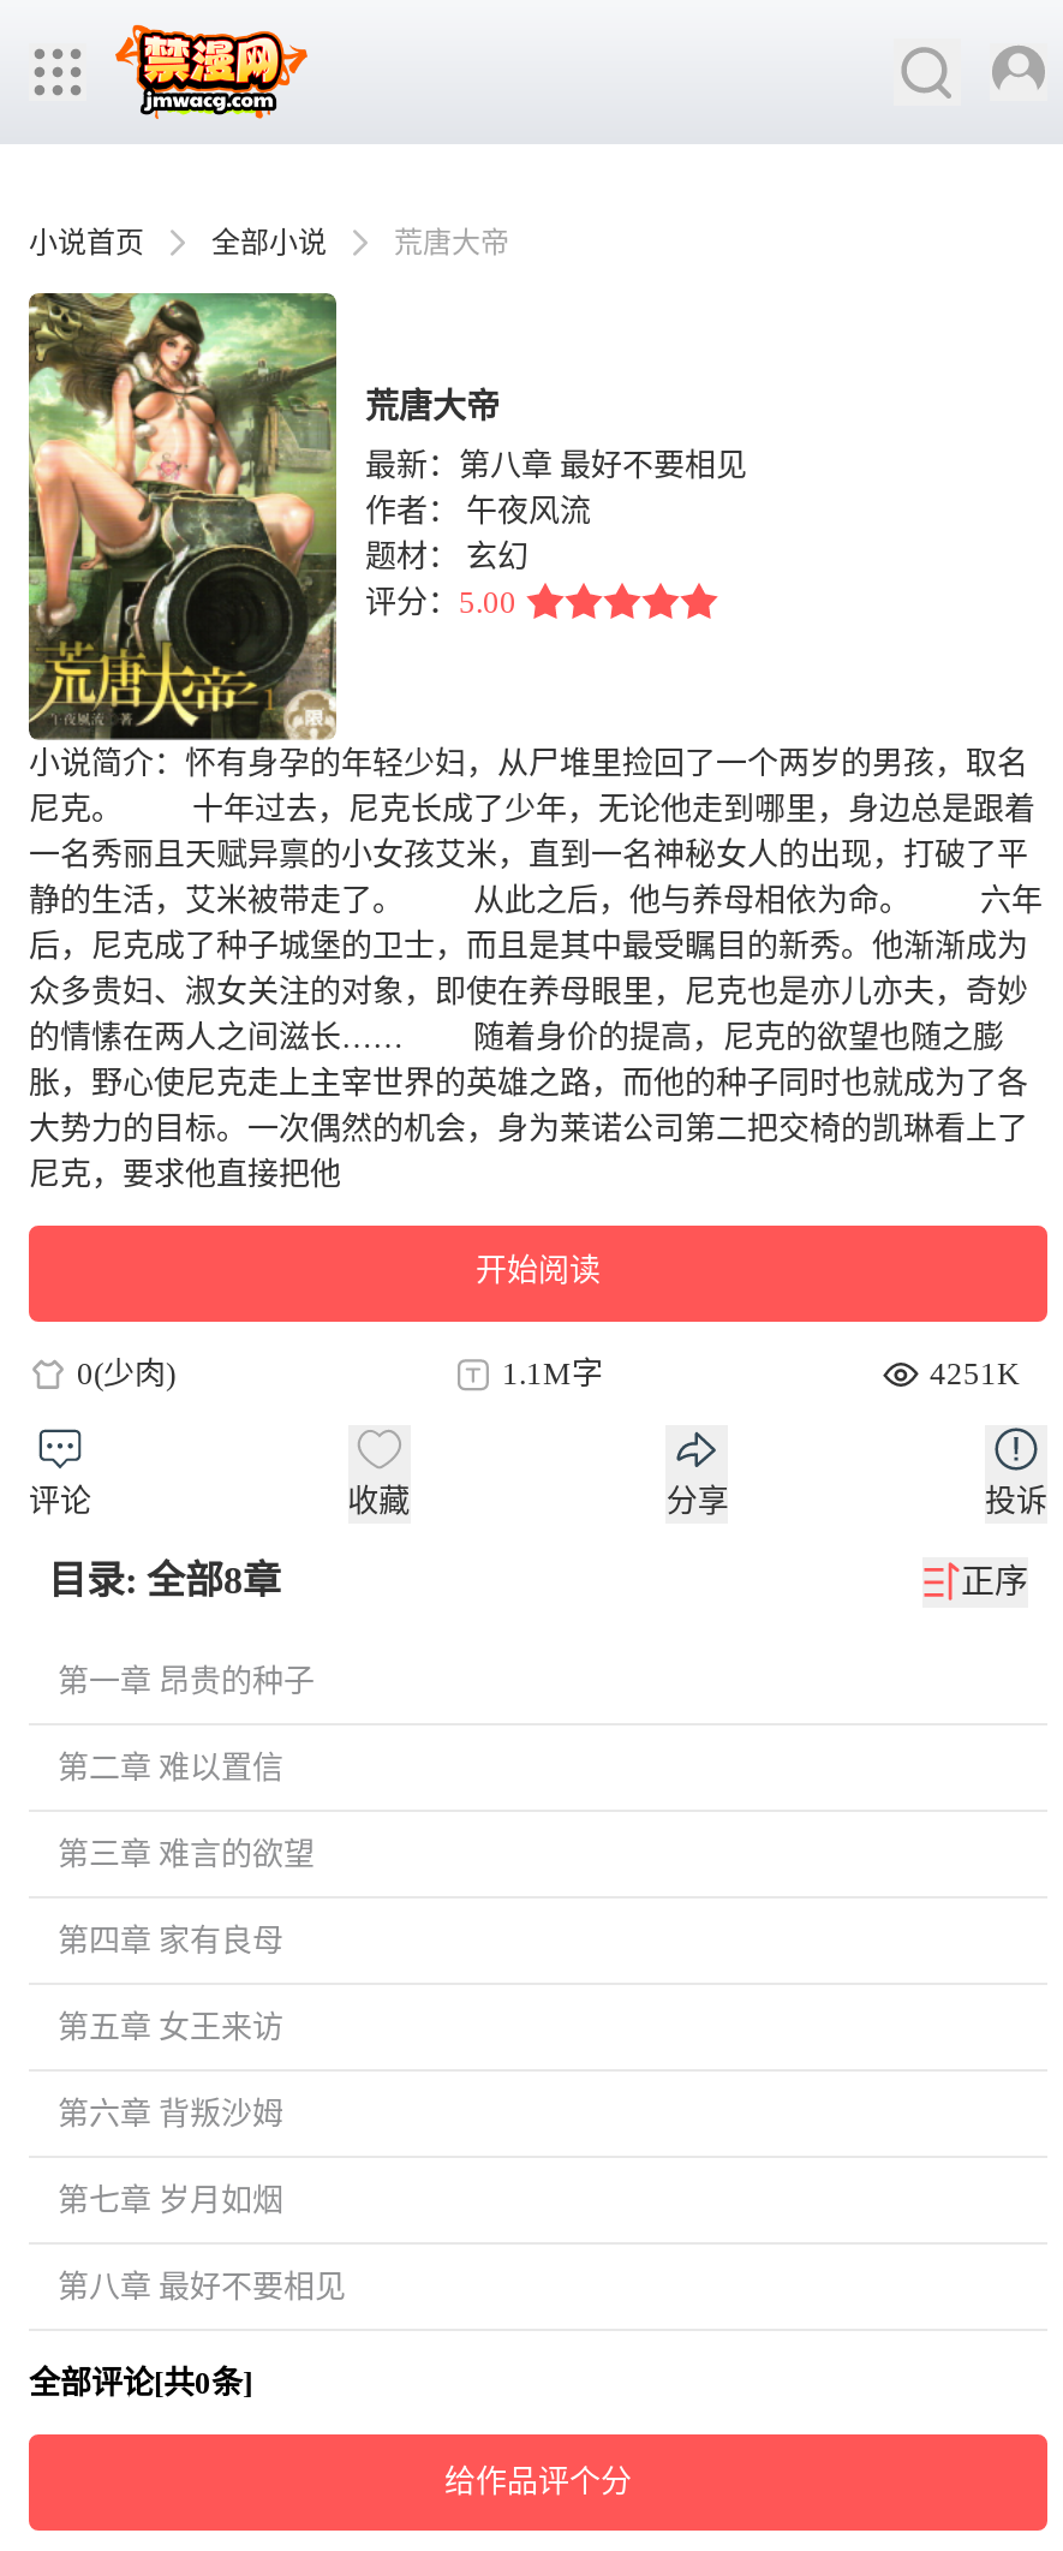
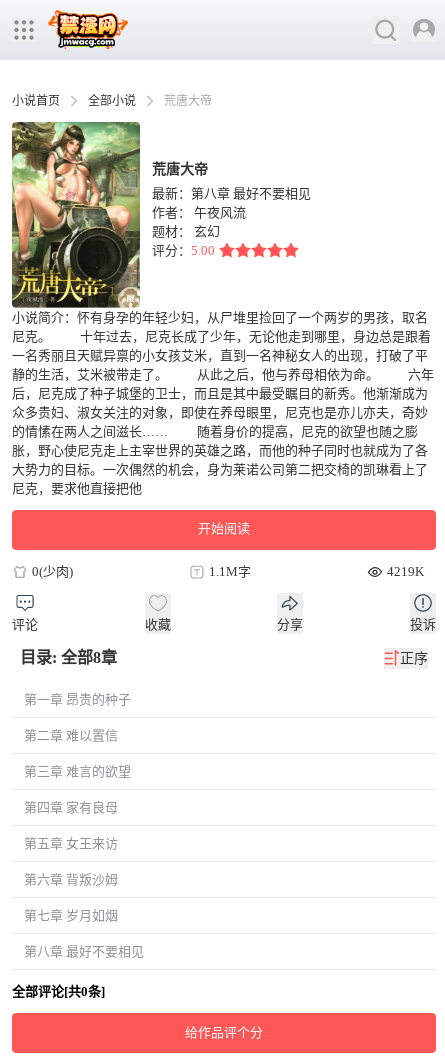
[930,1356,1019,1392] 4251K -> [387,564,424,579] 4219K

